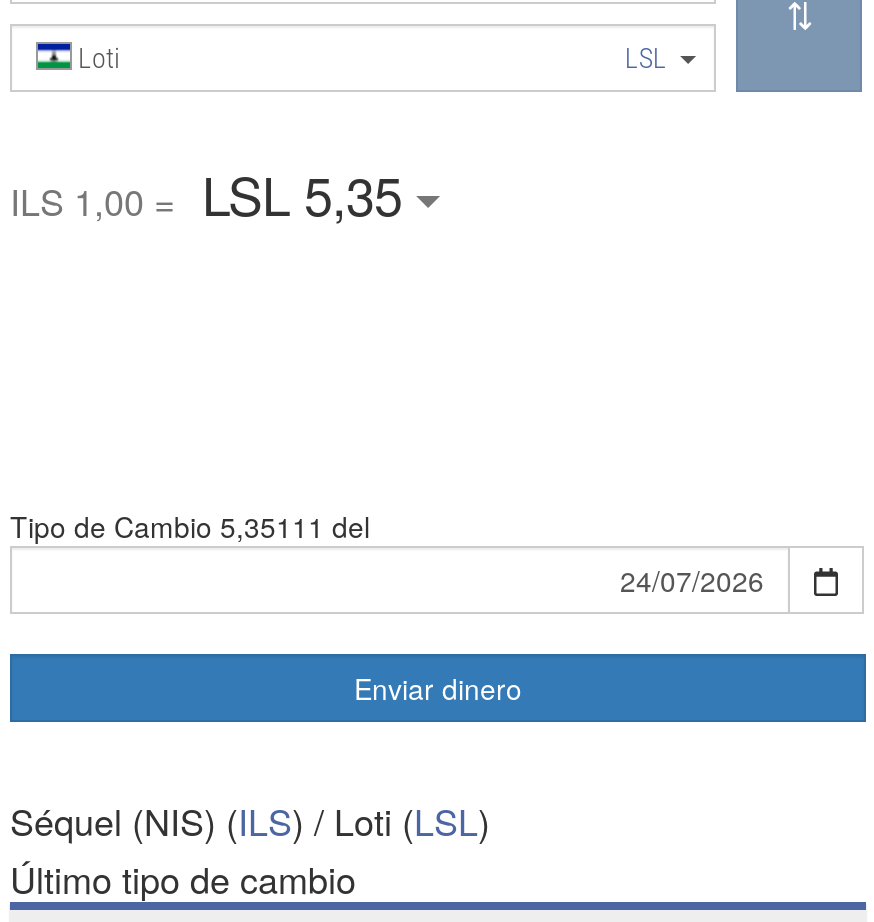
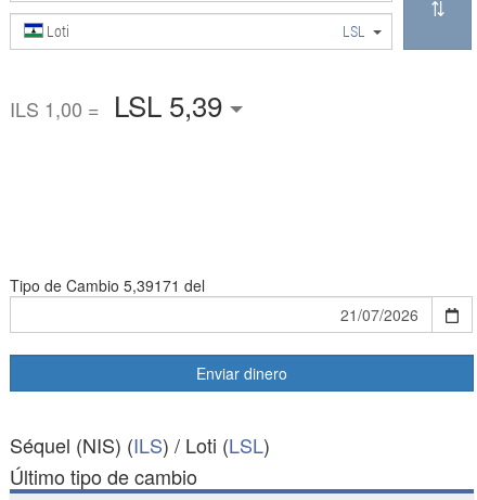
[10,156,416,230] ILS 1,00 = LSL 5,35 -> [10,85,230,125] ILS 1,00 = LSL 5,39
[10,506,370,546] Tipo de Cambio 5,35111 del -> [10,274,205,296] Tipo de Cambio 5,39171 del

